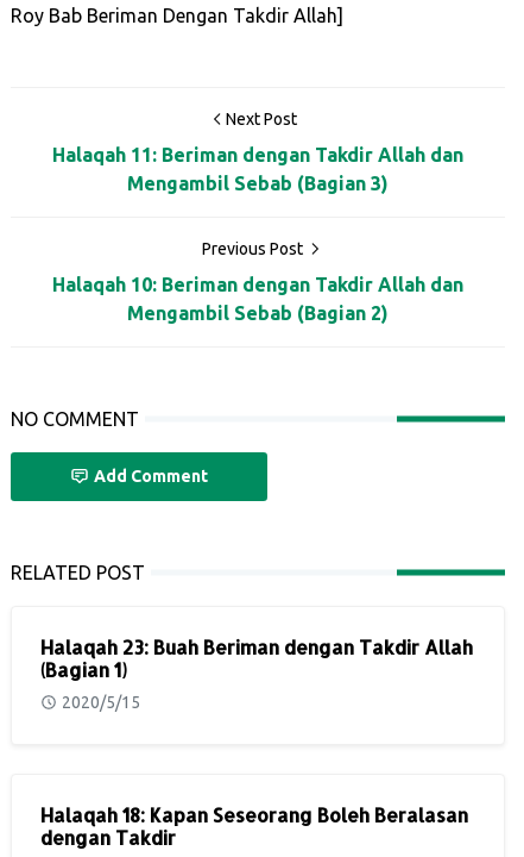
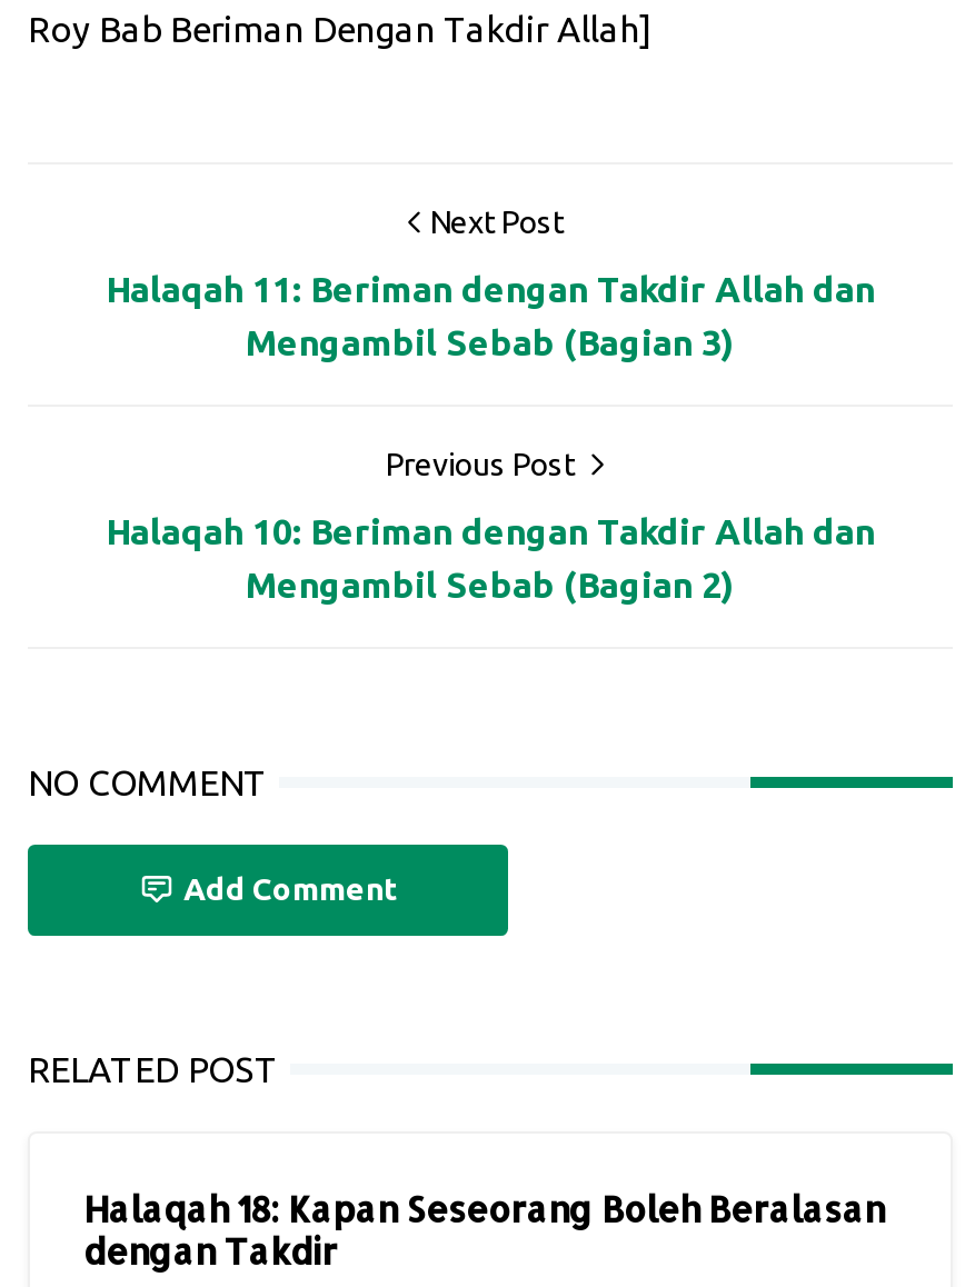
[40,635,473,712] Halaqah 23: Buah Beriman dengan Takdir Allah | (Bagian 1) | 2020/5/15 -> none

